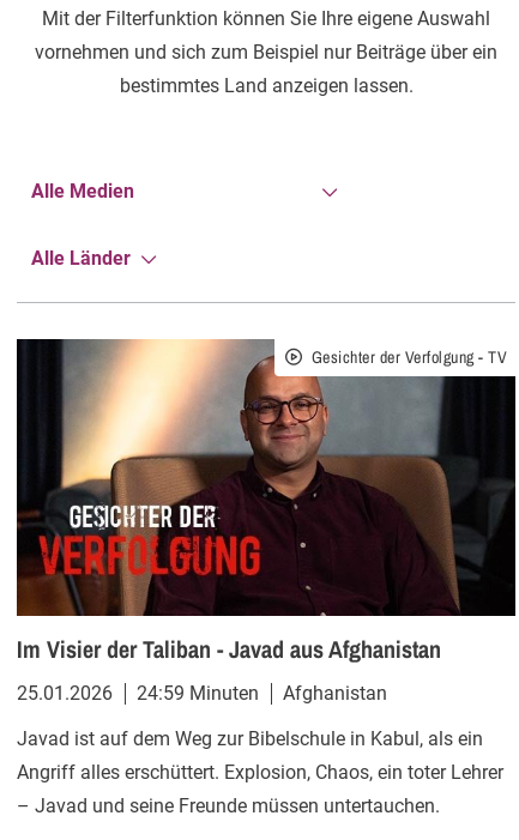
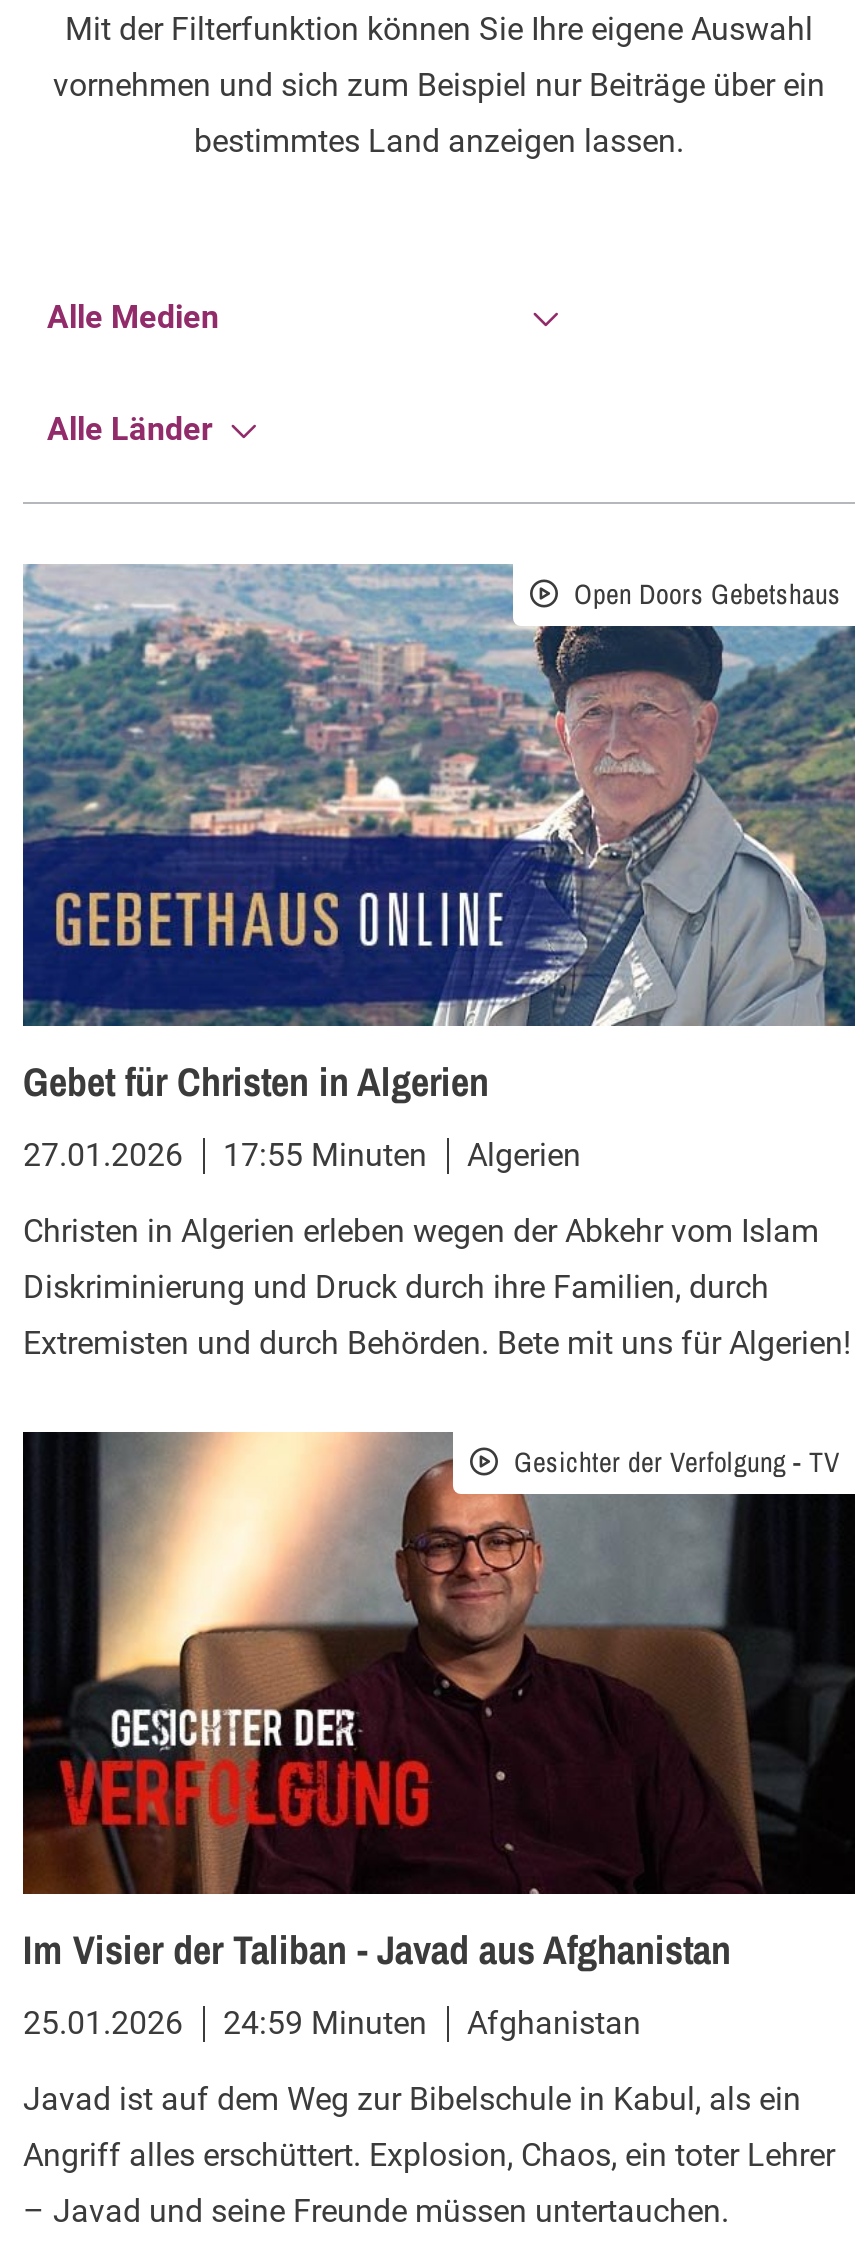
none -> [21,562,857,1028] [image] | Open Doors Gebetshaus
none -> [23,1054,851,1362] Gebet für Christen in Algerien | 27.01.2026 | 17:55 Minuten | Algerien | Christen in Algerien erleben wegen der Abkehr vom Islam | Diskriminierung und Druck durch ihre Familien, durch | Extremisten und durch Behörden. Bete mit uns für Algerien!

